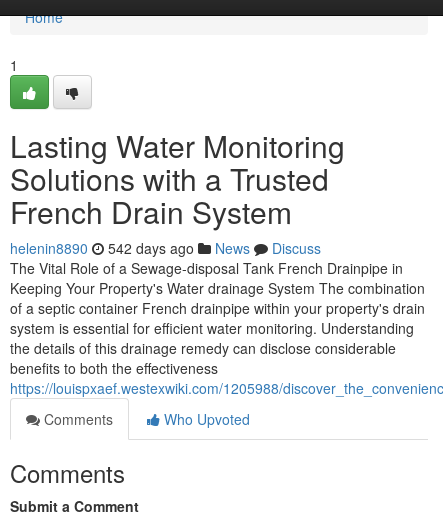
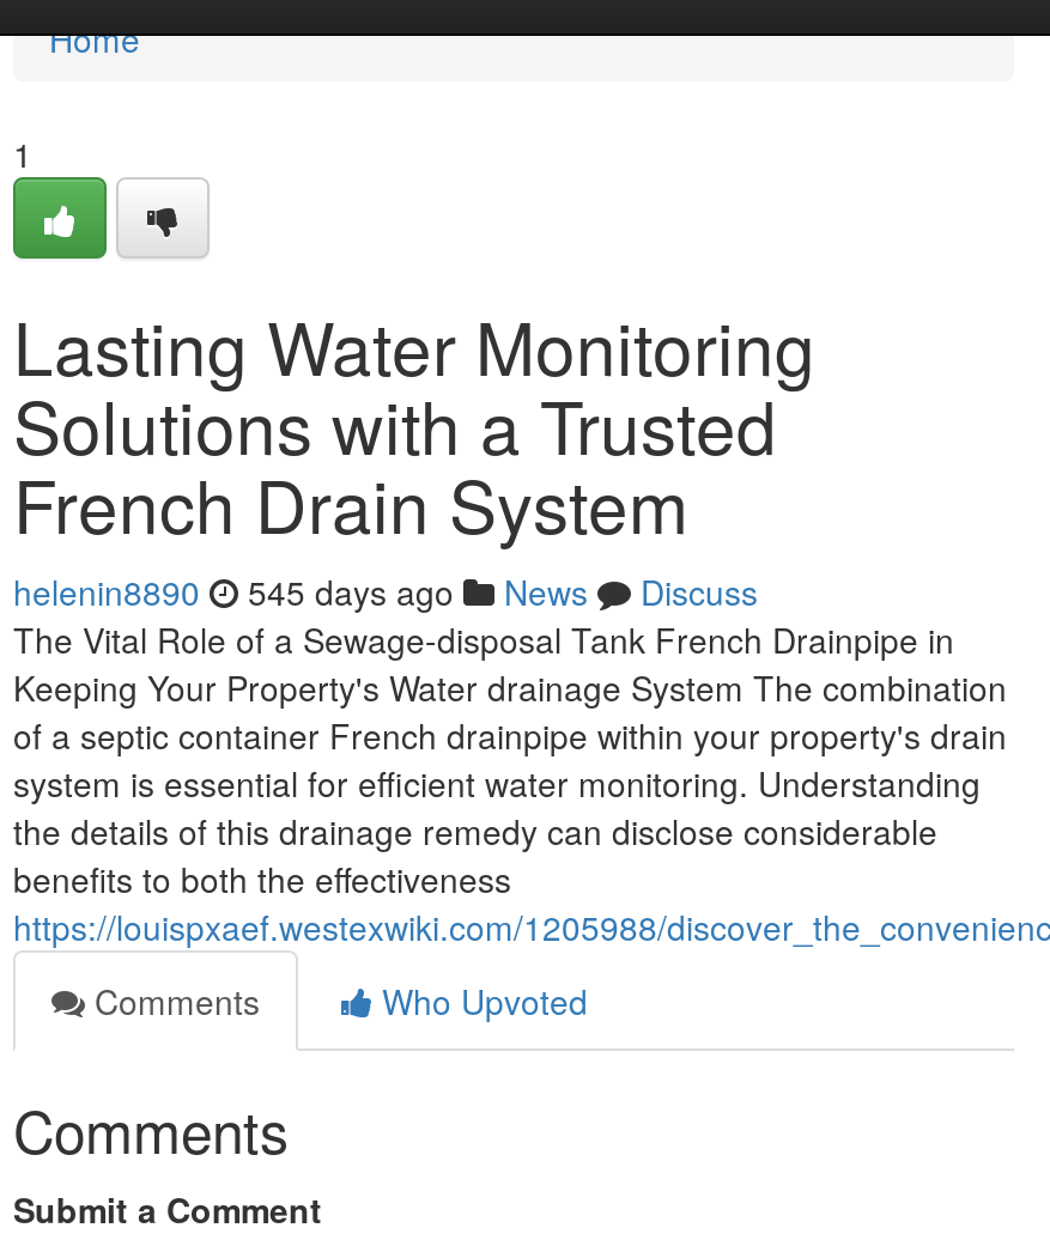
[10,238,321,258] helenin8890 542 days ago News Discuss -> [13,567,758,615] helenin8890 545 days ago News Discuss

